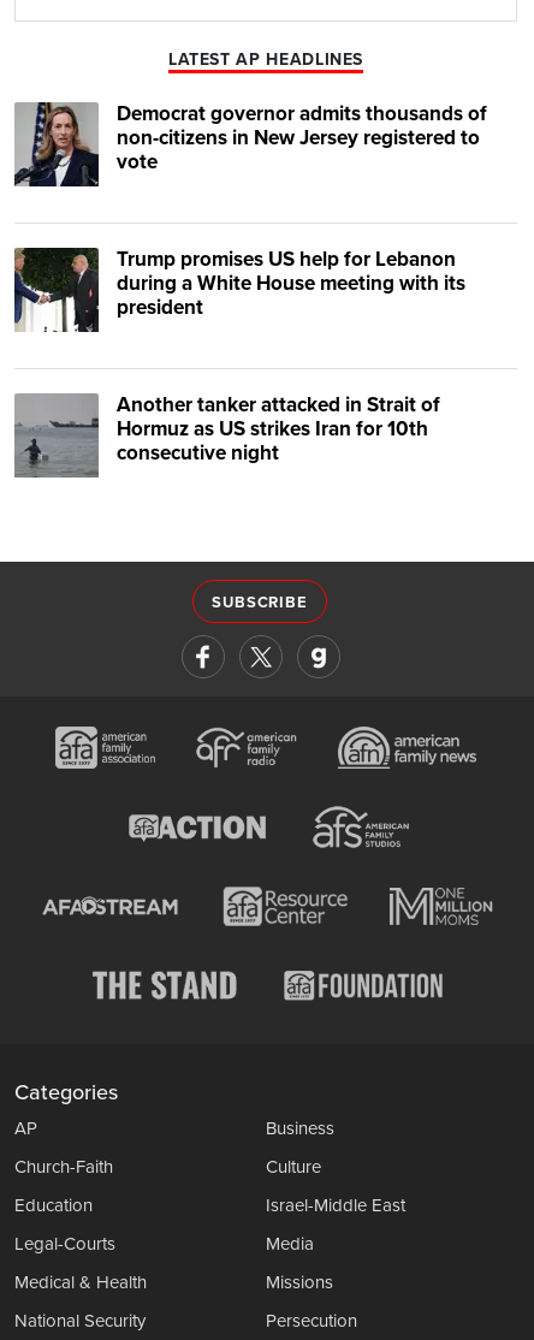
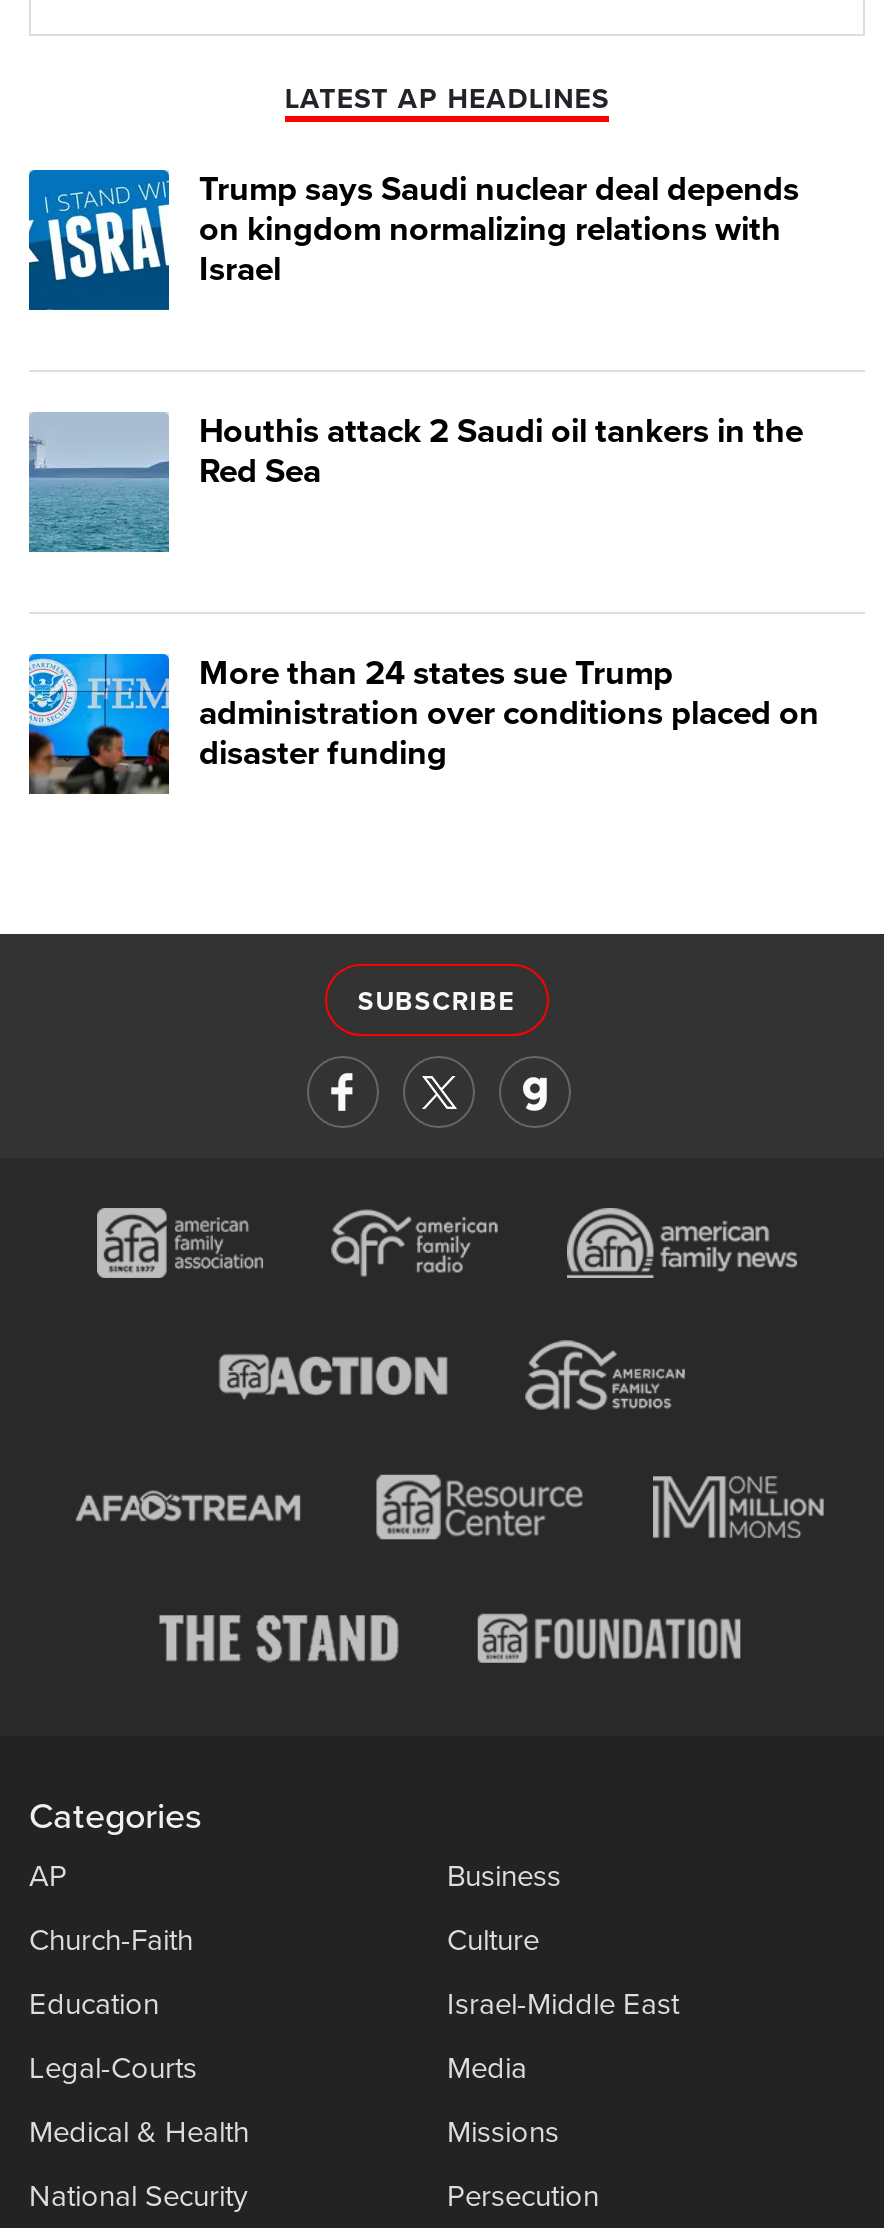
[13,101,487,188] [image] | Democrat governor admits thousands of | non-citizens in New Jersey registered to | vote -> [27,168,799,312] [image] | Trump says Saudi nuclear deal depends | on kingdom normalizing relations with | Israel
[13,247,465,333] [image] | Trump promises US help for Lebanon | during a White House meeting with its | president -> [27,410,803,554] [image] | Houthis attack 2 Saudi oil tankers in the | Red Sea
[13,392,440,479] [image] | Another tanker attacked in Strait of | Hormuz as US strikes Iran for 10th | consecutive night -> [27,652,819,796] [image] | More than 24 states sue Trump | administration over conditions placed on | disaster funding

